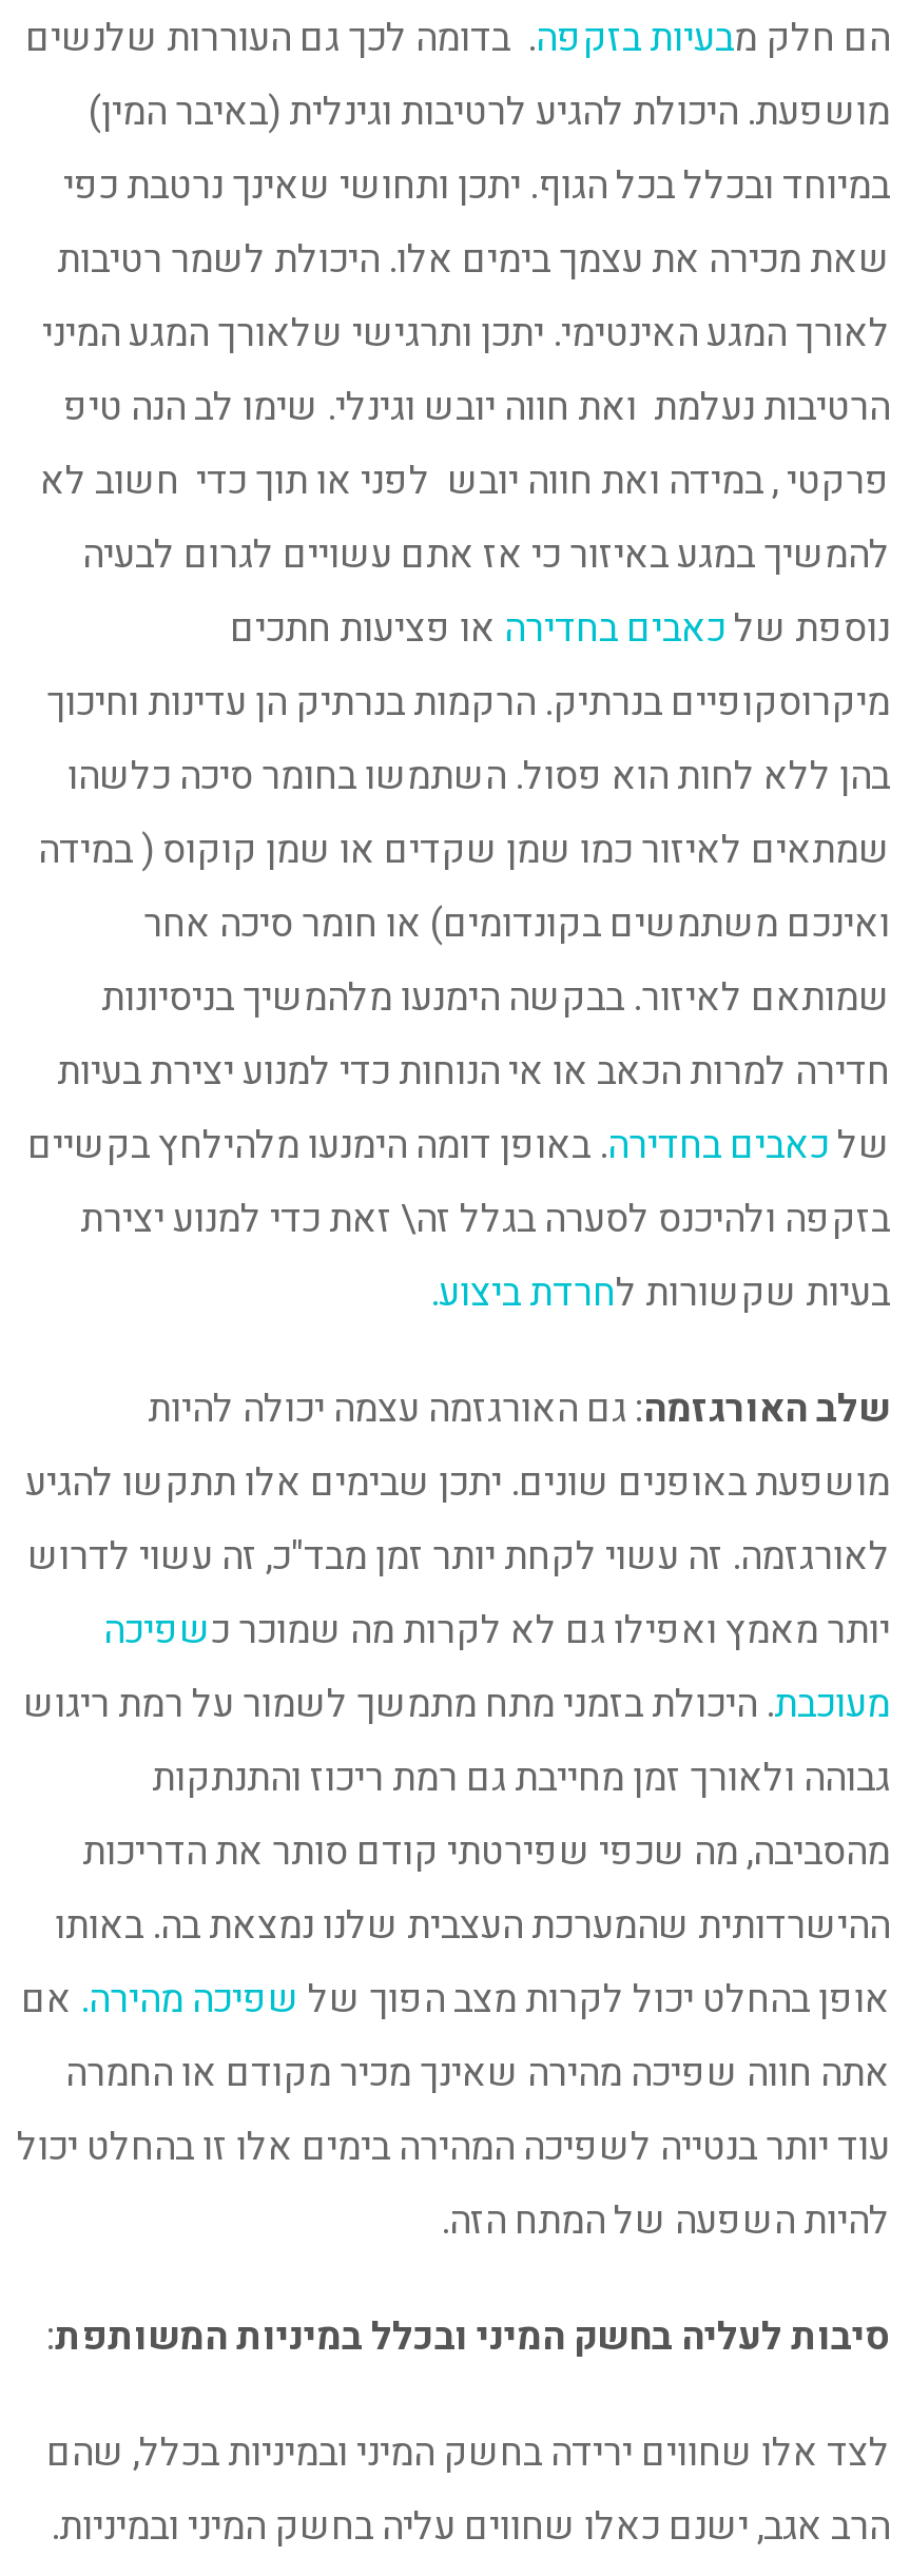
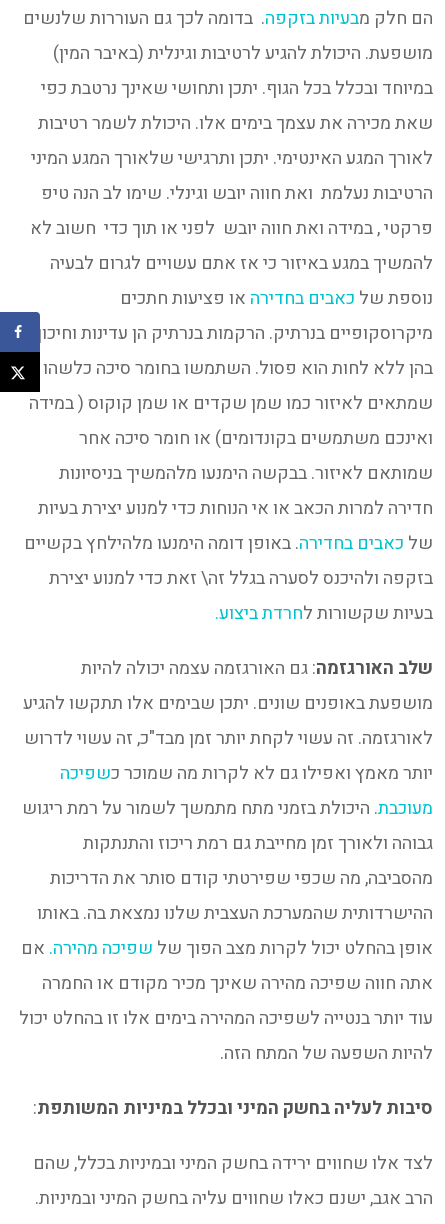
none -> [3,311,41,393] [image]

